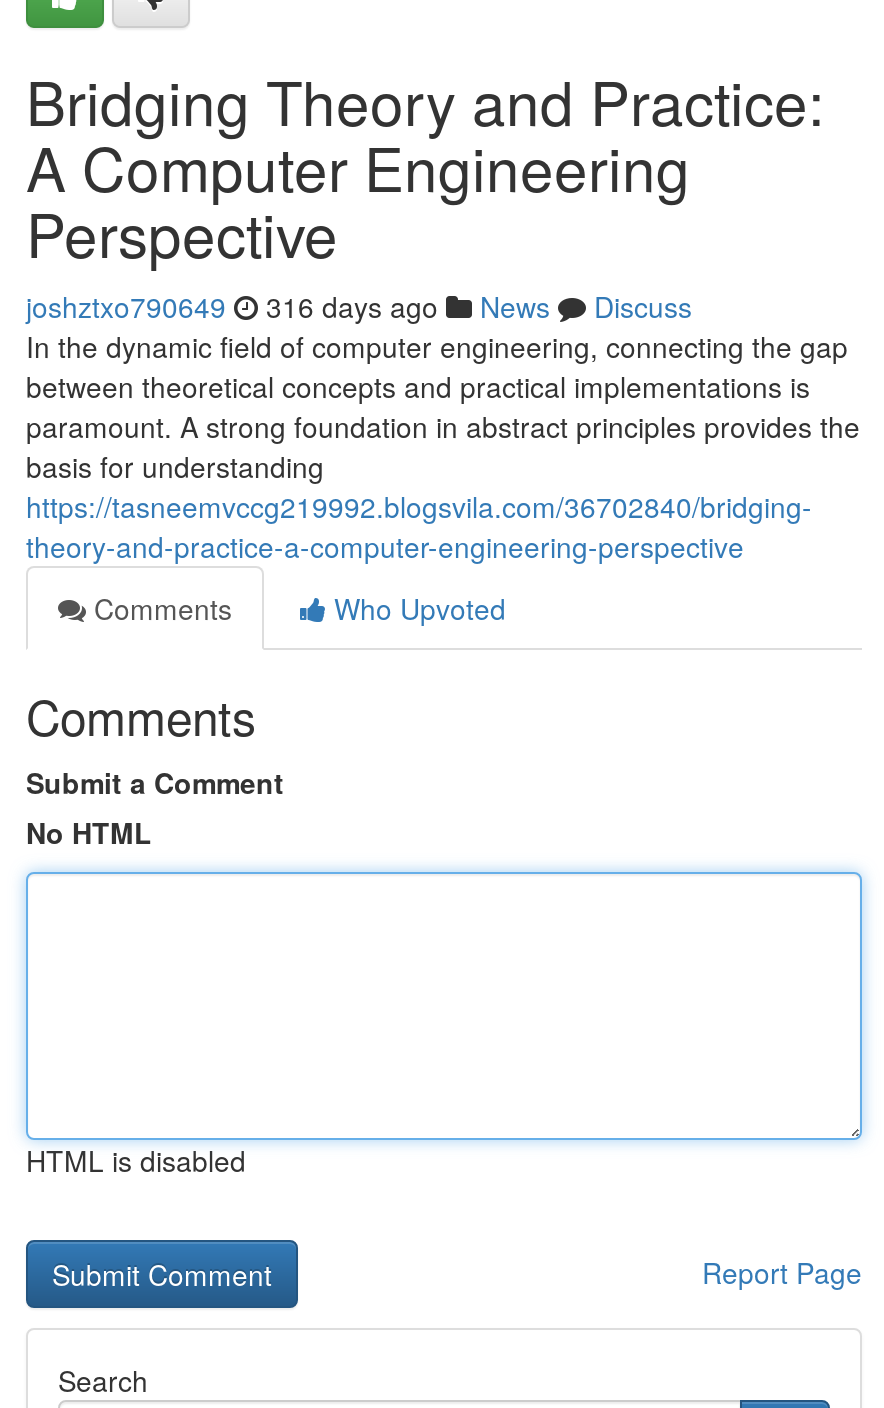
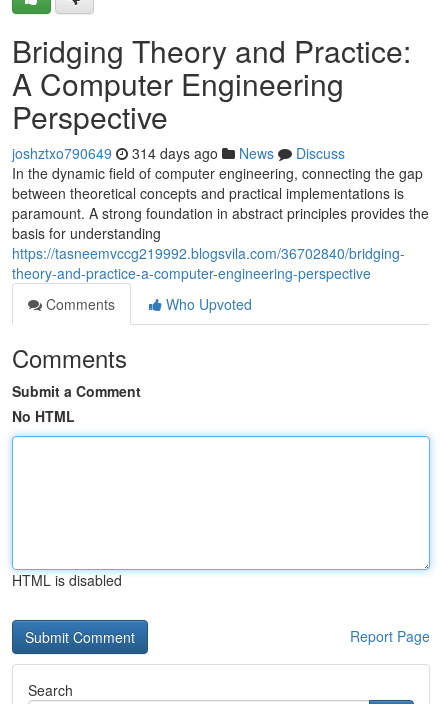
[26,286,692,326] joshztxo790649 316 days ago News Discuss -> [12,143,345,163] joshztxo790649 314 days ago News Discuss

